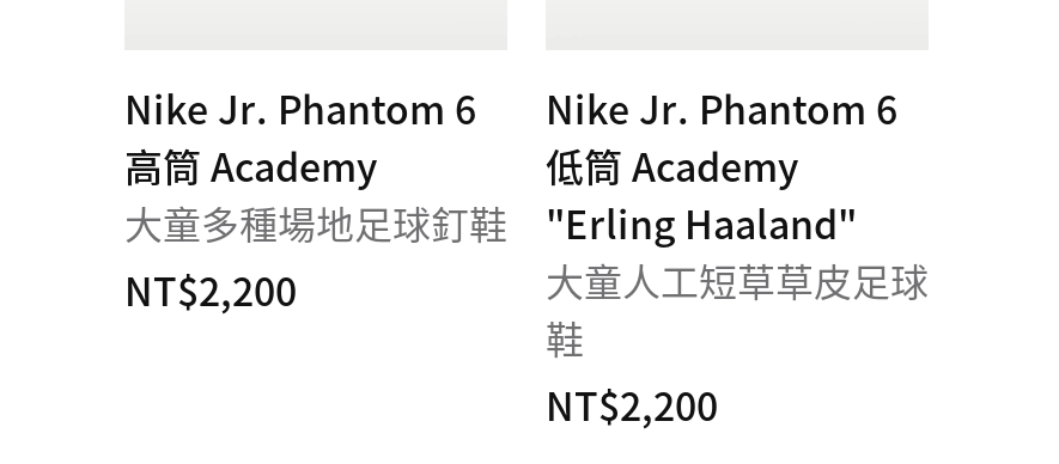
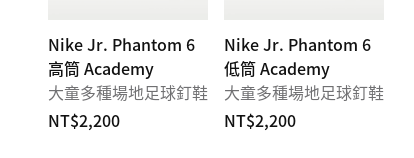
[546,194,929,366] "Erling Haaland" | 大童人工短草草皮足球 | 鞋 -> [224,80,384,104] 大童多種場地足球釘鞋

